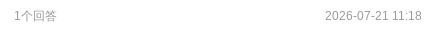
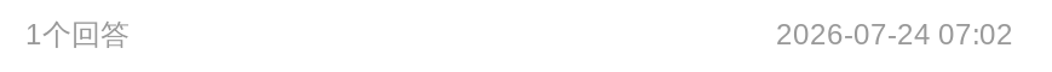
[325,9,422,23] 2026-07-21 11:18 -> [776,18,1013,52] 2026-07-24 07:02

